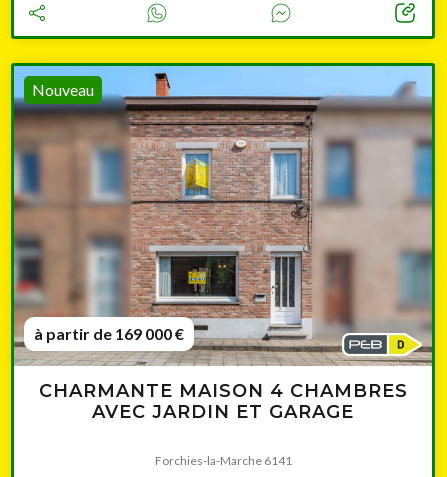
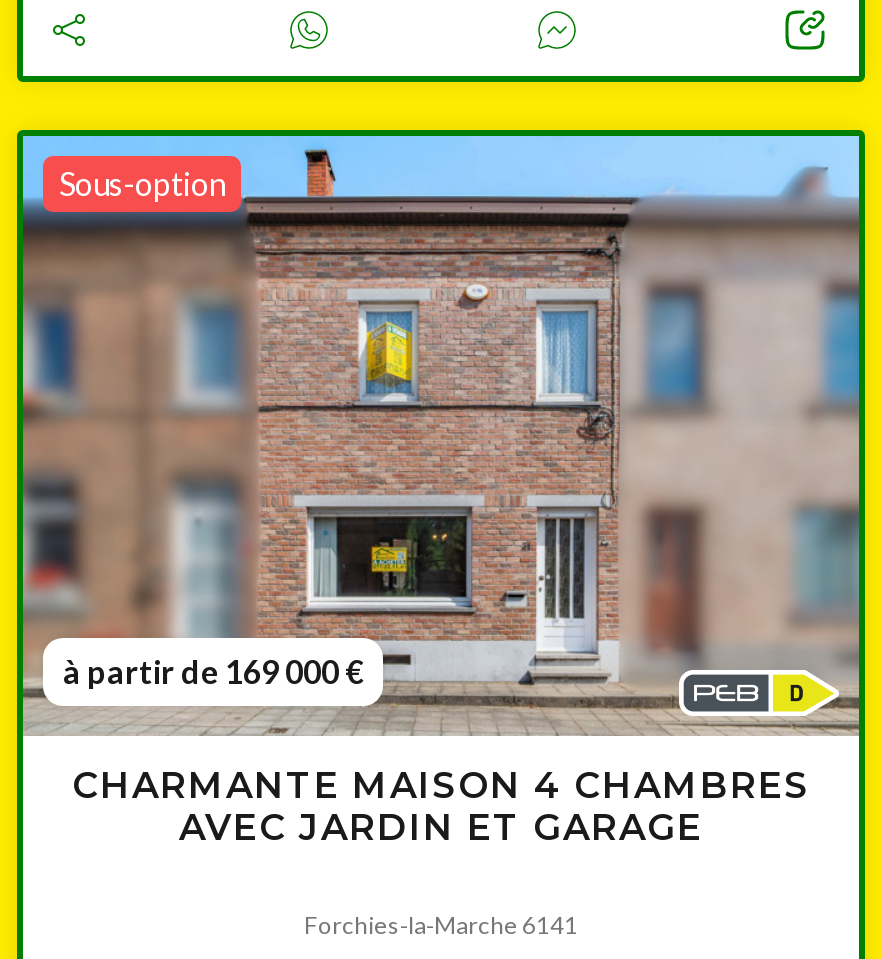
[32,80,94,99] Nouveau -> [59,164,225,202] Sous-option

